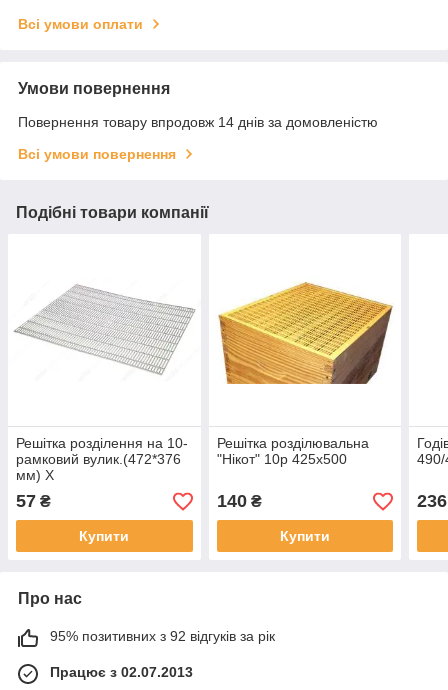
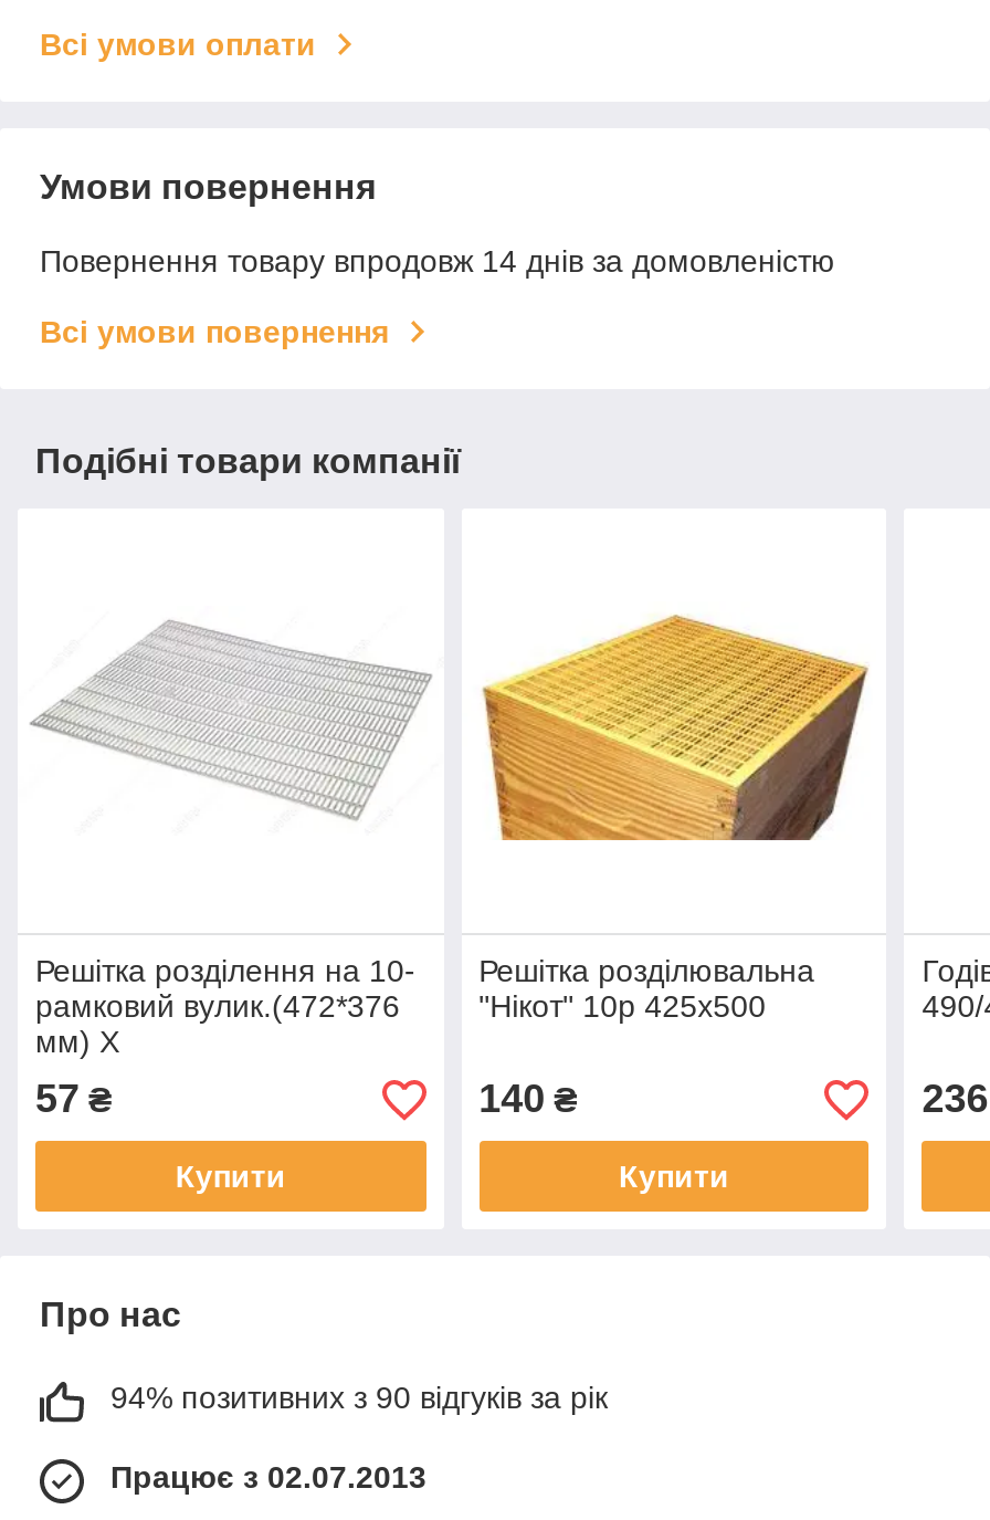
[50,628,275,644] 95% позитивних з 92 відгуків за рік -> [110,1380,608,1416] 94% позитивних з 90 відгуків за рік

